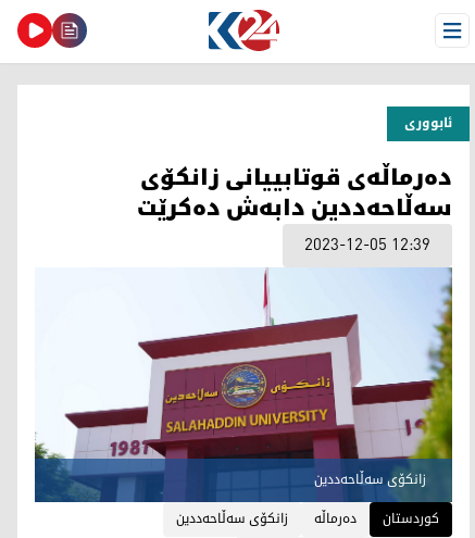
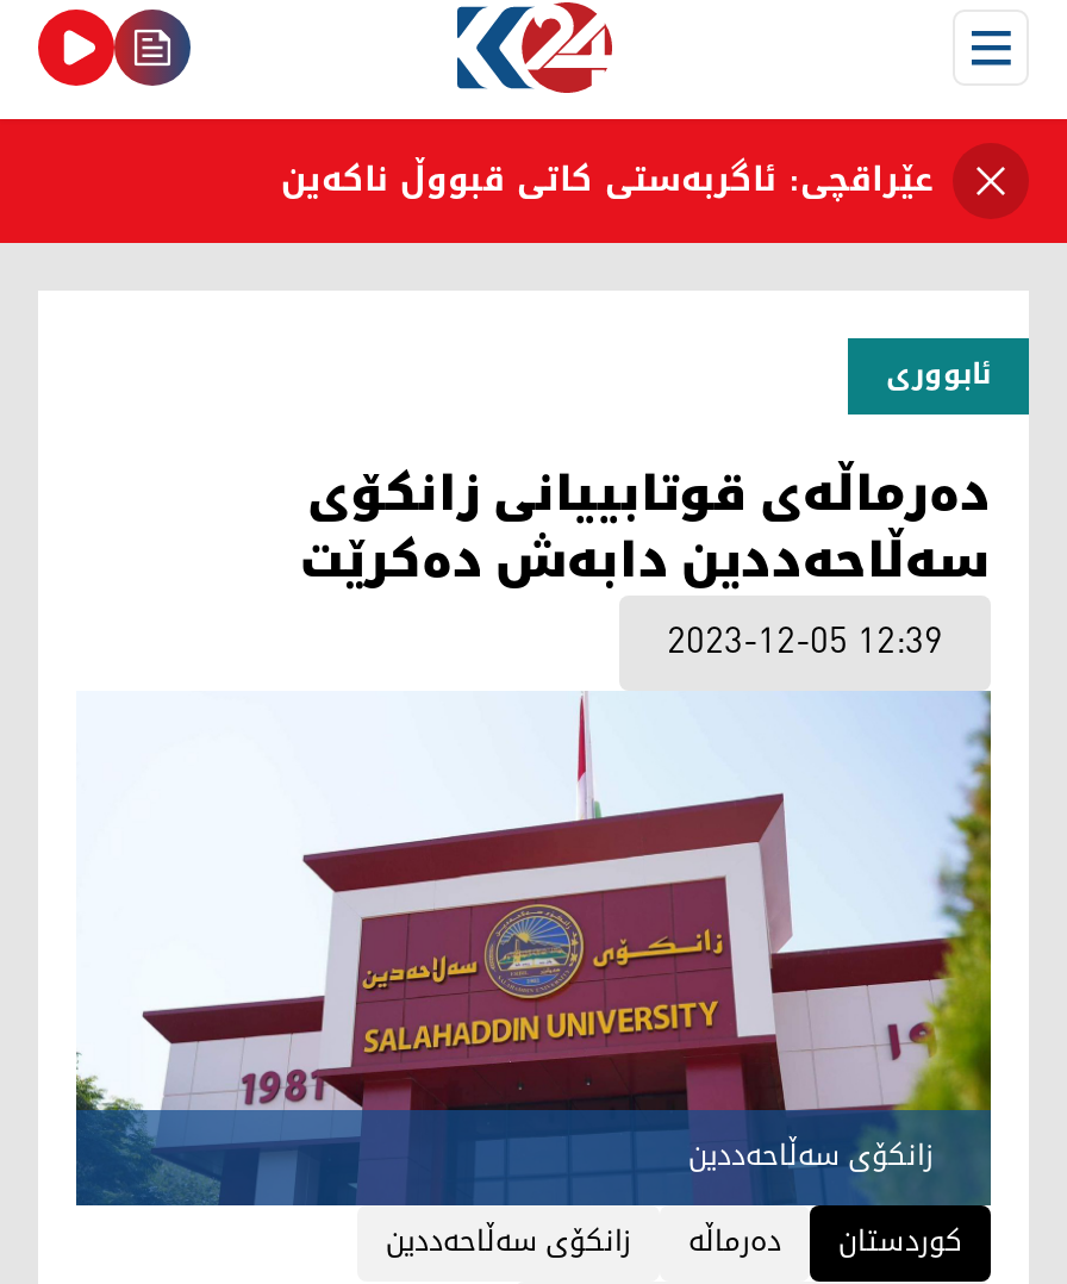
none -> [281,145,934,214] عێراقچی: ئاگربەستی کاتی قبووڵ ناکەین

